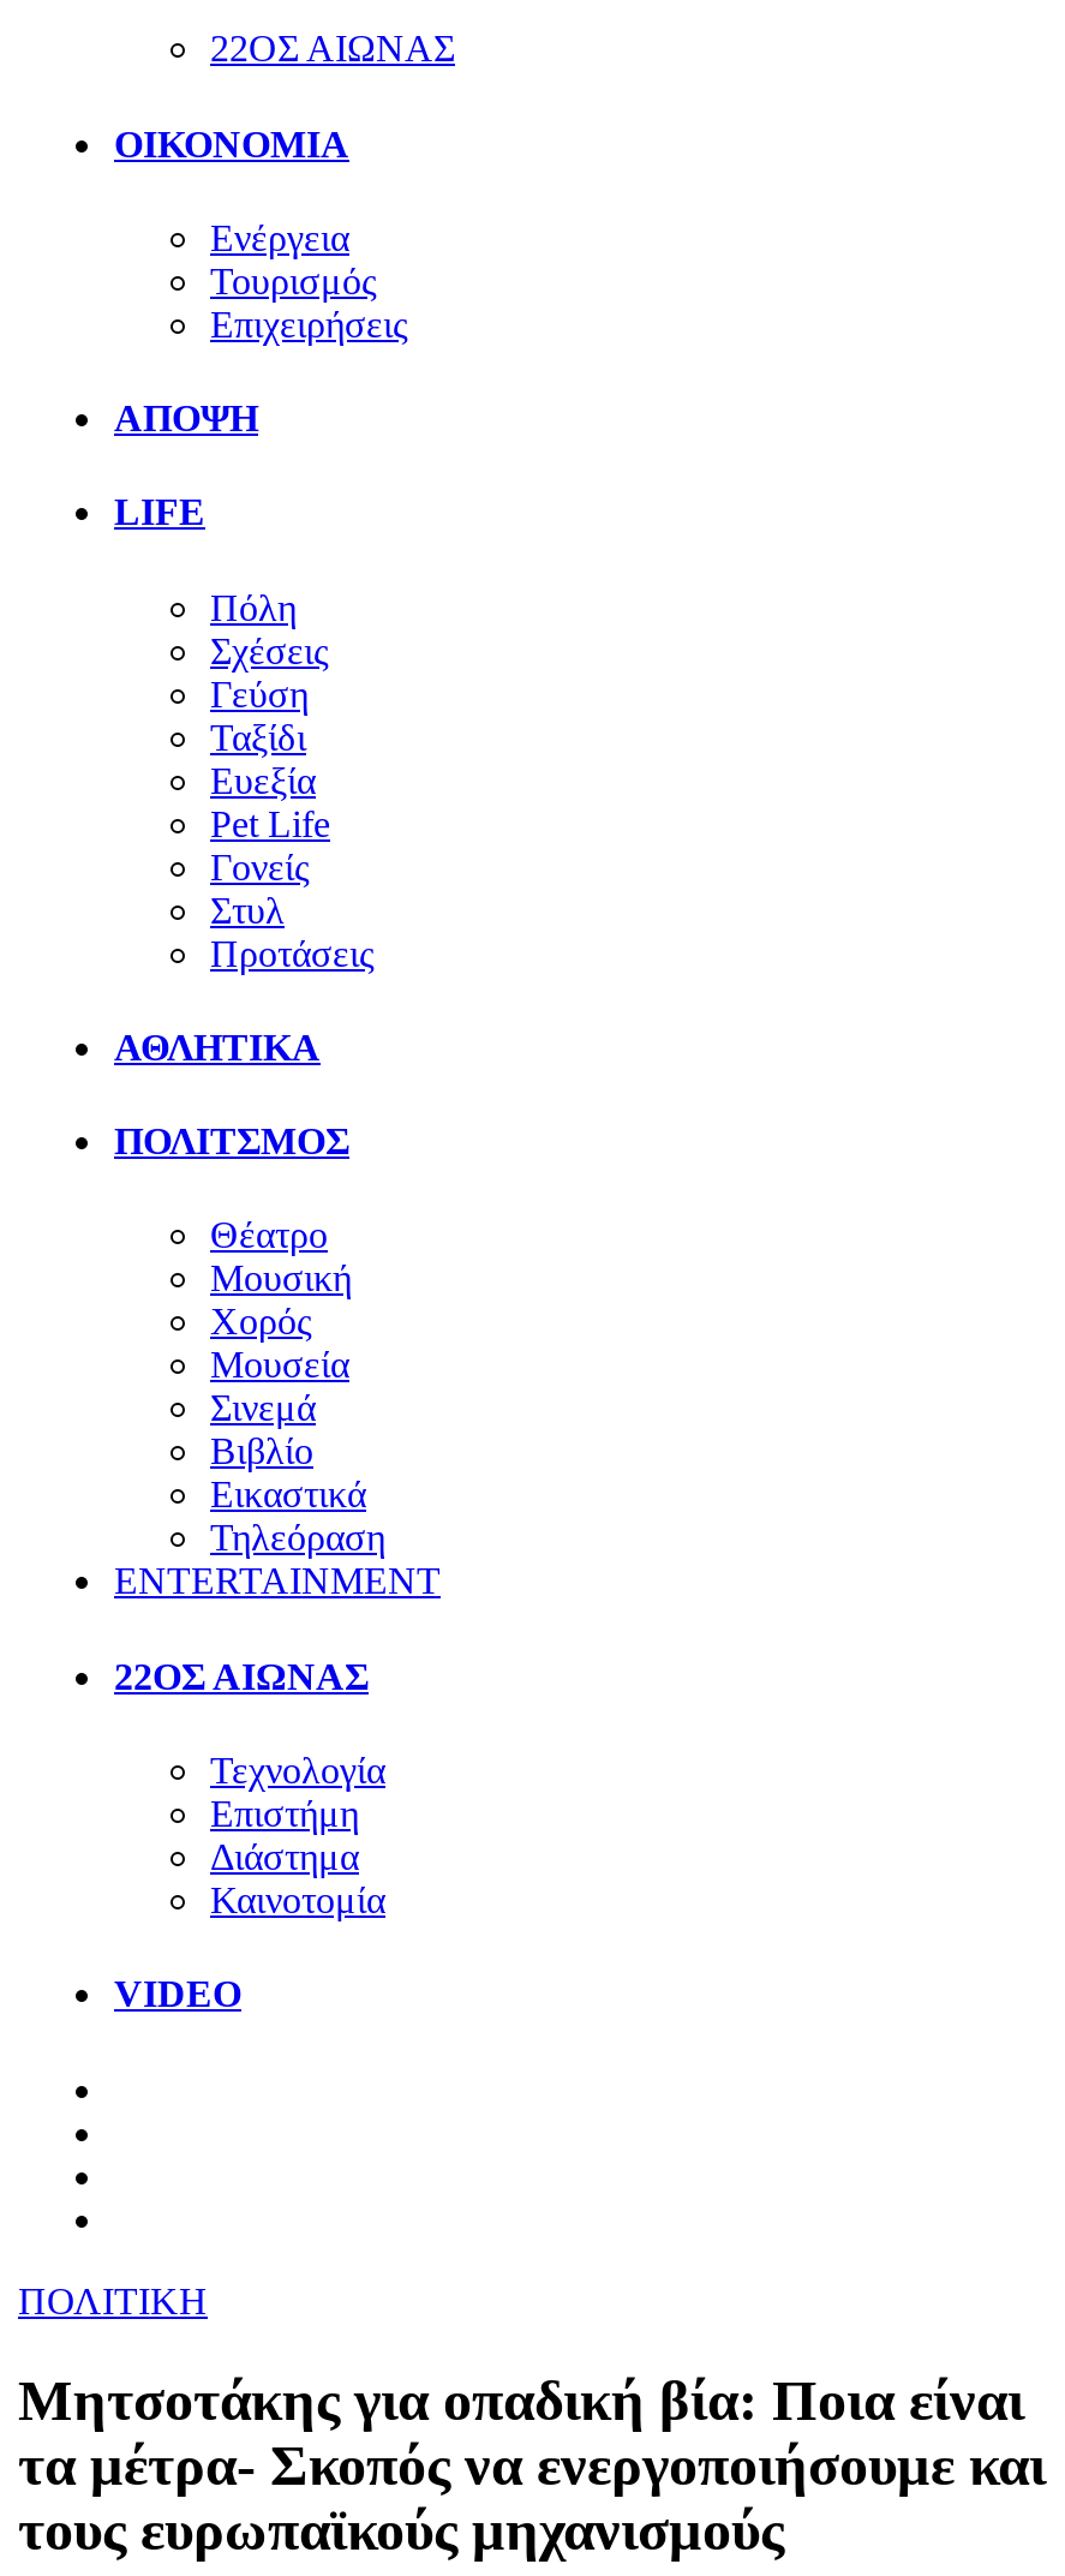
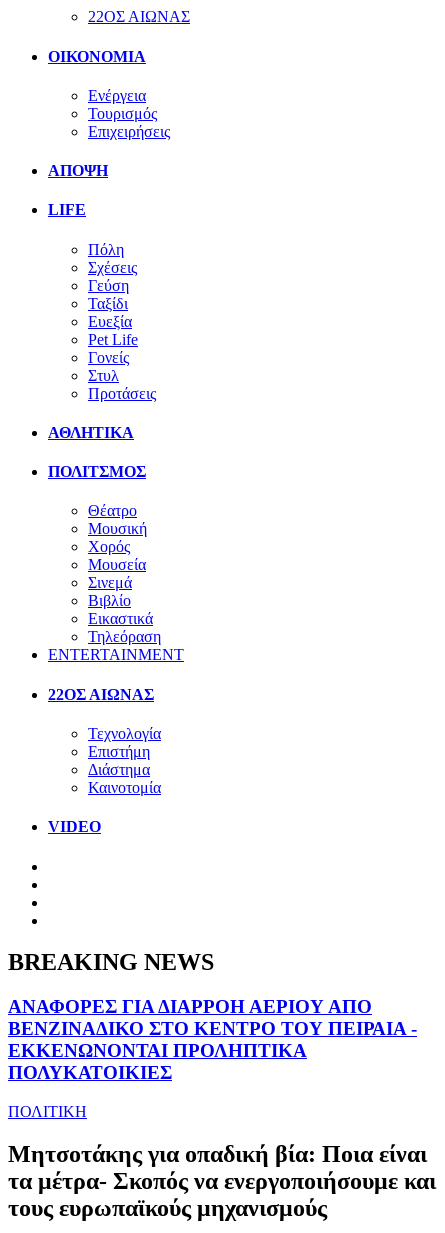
none -> [8,949,417,1083] BREAKING NEWS | ΑΝΑΦΟΡΕΣ ΓΙΑ ΔΙΑΡΡΟΗ ΑΕΡΙΟΥ ΑΠΟ | ΒΕΝΖΙΝΑΔΙΚΟ ΣΤΟ ΚΕΝΤΡΟ ΤΟΥ ΠΕΙΡΑΙΑ - | ΕΚΚΕΝΩΝΟΝΤΑΙ ΠΡΟΛΗΠΤΙΚΑ | ΠΟΛΥΚΑΤΟΙΚΙΕΣ

